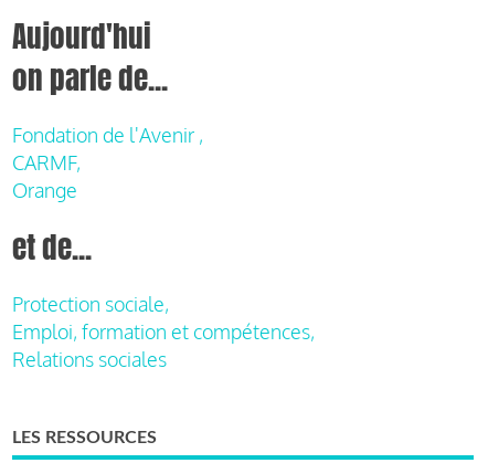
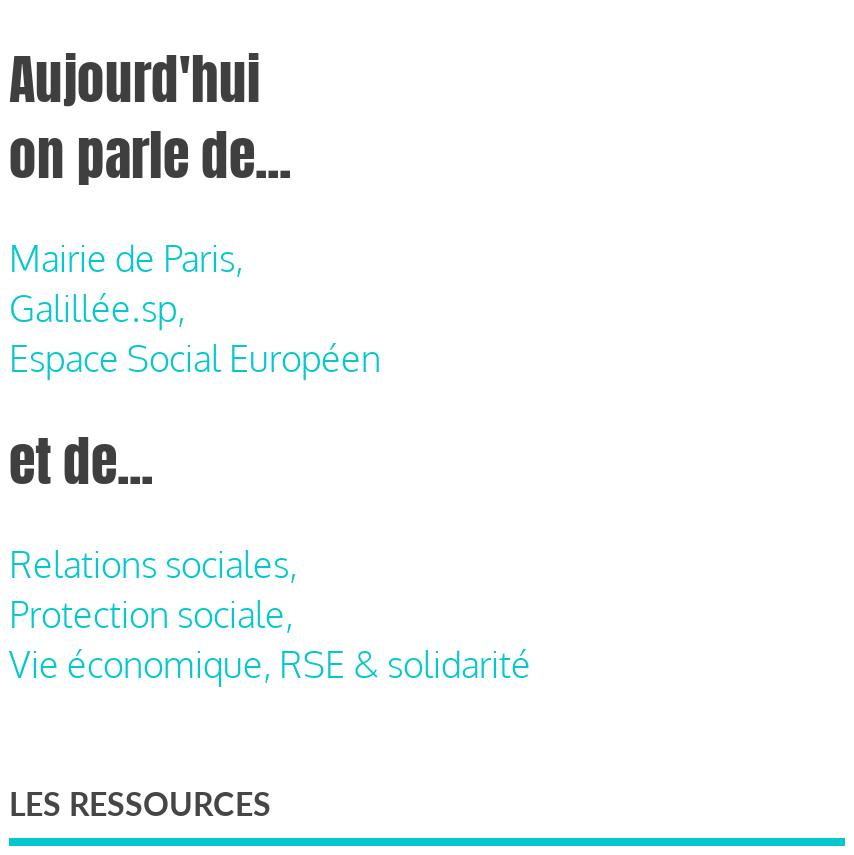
[12,122,203,202] Fondation de l'Avenir , | CARMF, | Orange -> [9,236,381,380] Mairie de Paris, | Galillée.sp, | Espace Social Européen
none -> [9,542,297,586] Relations sociales,
moved [12,292,169,316] -> [9,592,293,636]: Protection sociale,
[12,319,315,371] Emploi, formation et compétences, | Relations sociales -> [9,642,531,686] Vie économique, RSE & solidarité

